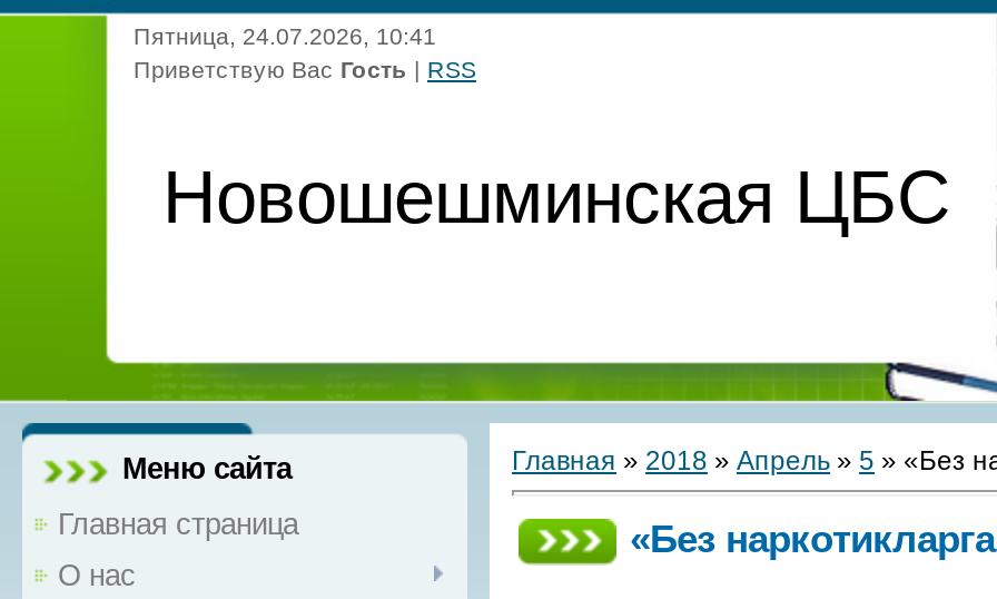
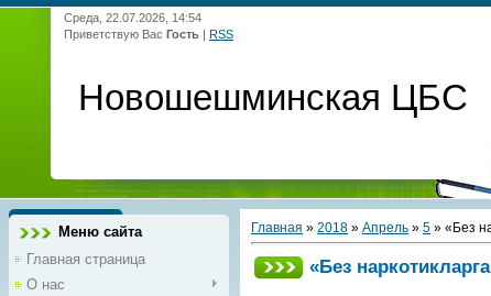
[134,22,436,49] Пятница, 24.07.2026, 10:41 -> [64,11,201,24] Среда, 22.07.2026, 14:54

